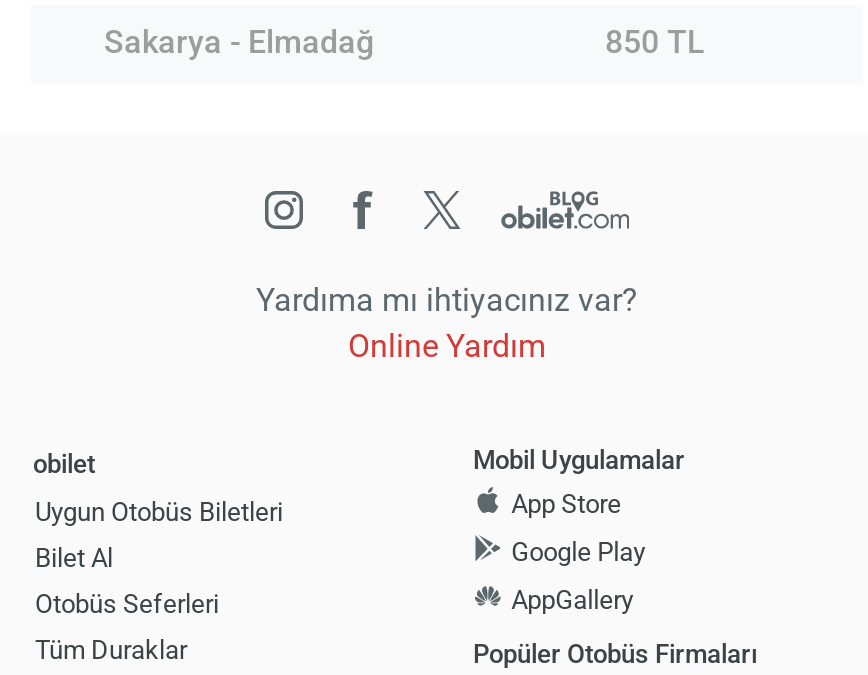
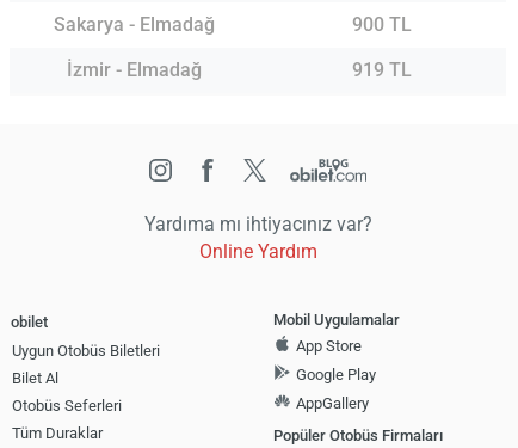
[605,24,705,62] 850 TL -> [66,14,412,82] 900 TL | İzmir - Elmadağ | 919 TL

